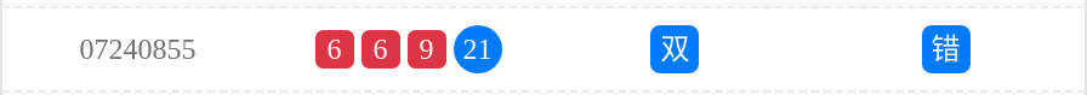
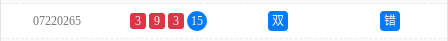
[80,32,388,66] 07240855 | 6 | 6 -> [33,14,141,28] 07220265 | 3
[463,32,492,66] 21 -> [173,14,203,28] 3 | 15

